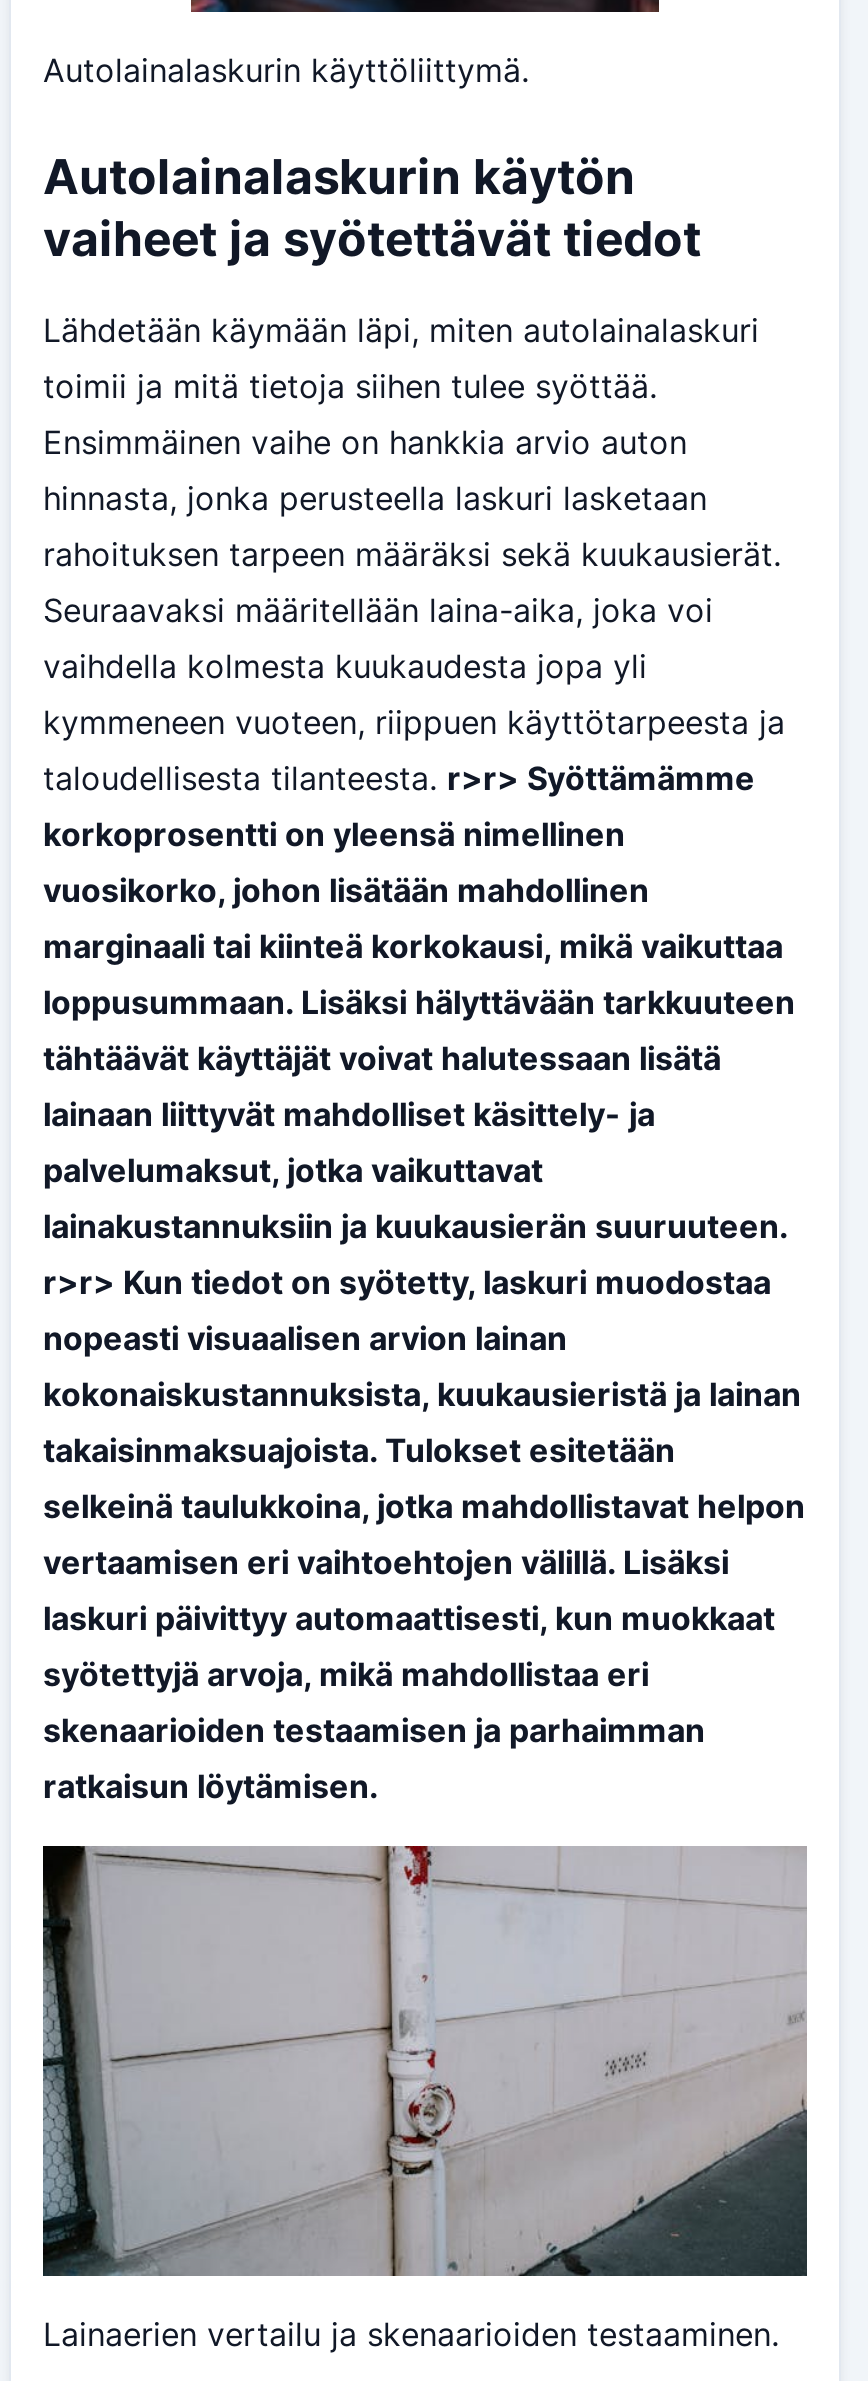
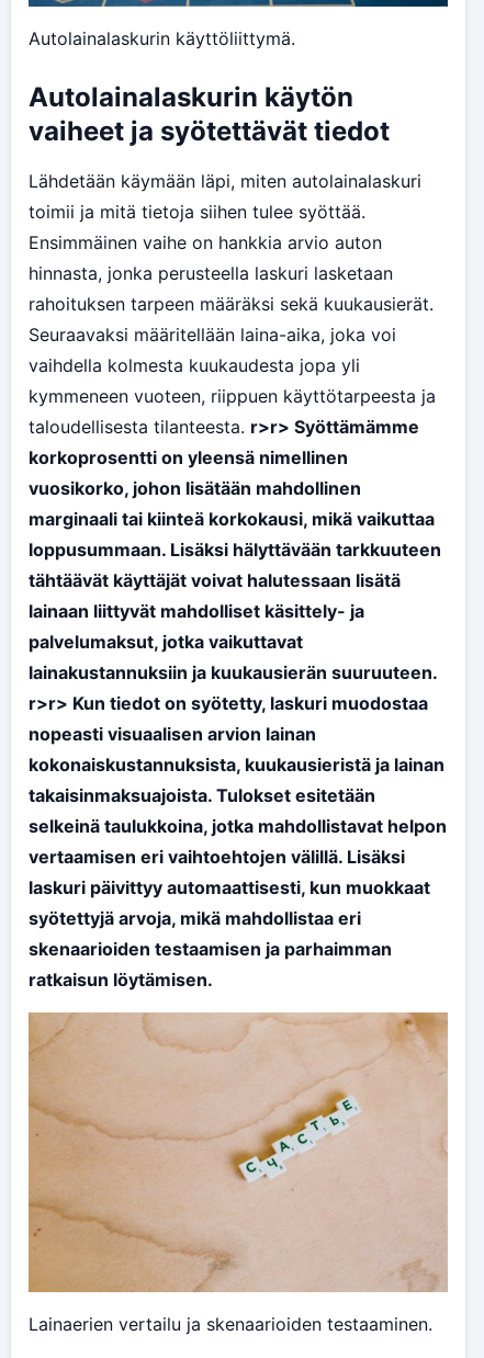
[41,1844,809,2278] [image] -> [27,1011,448,1293] [image]

